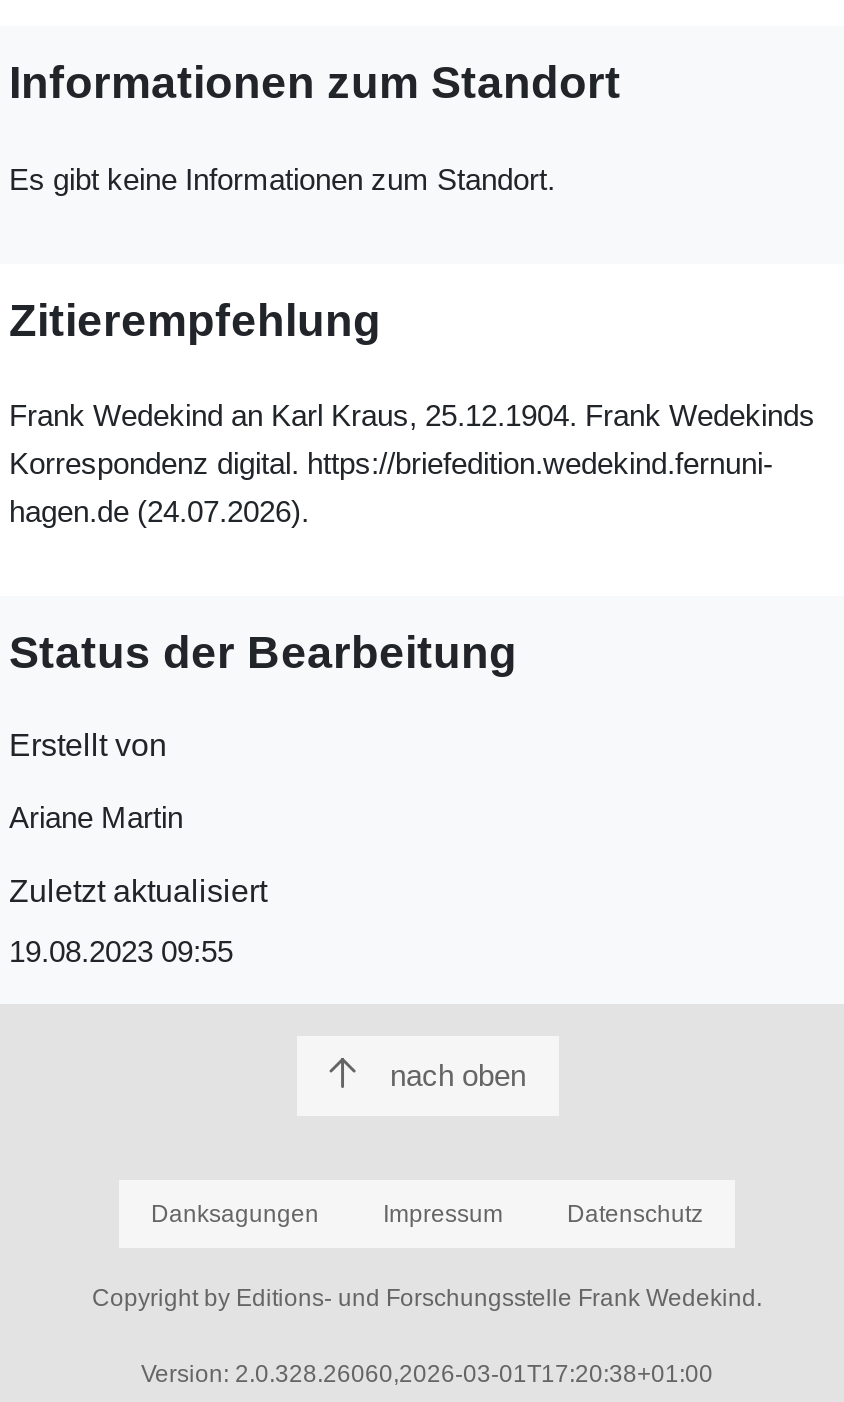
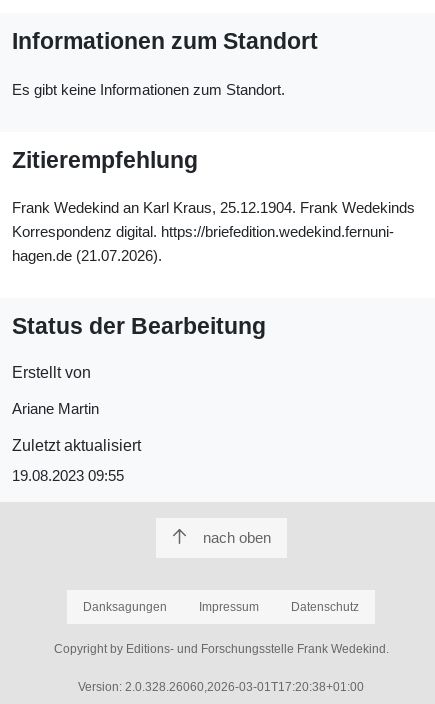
[9,494,309,528] hagen.de (24.07.2026). -> [12,247,162,264] hagen.de (21.07.2026).

